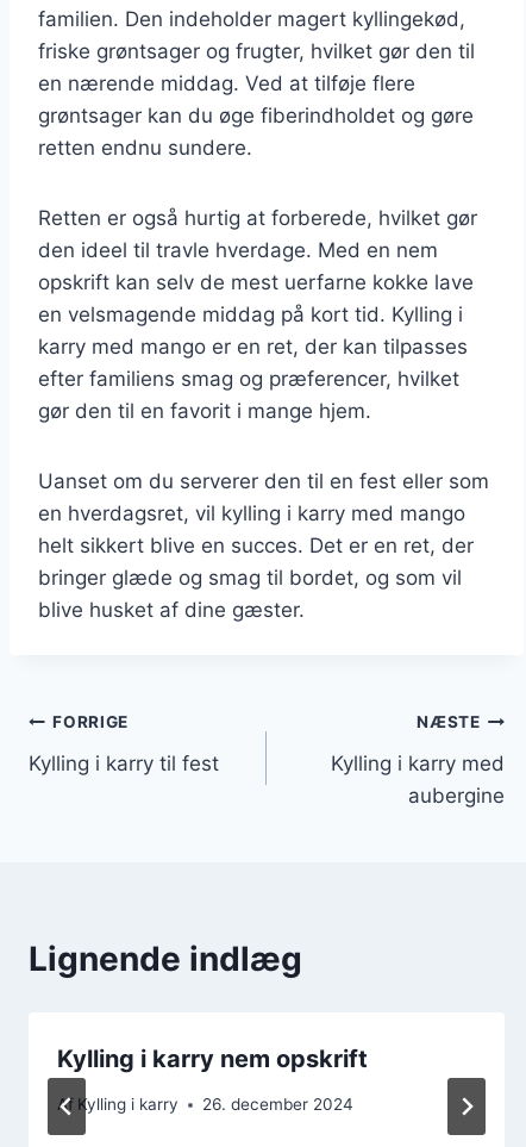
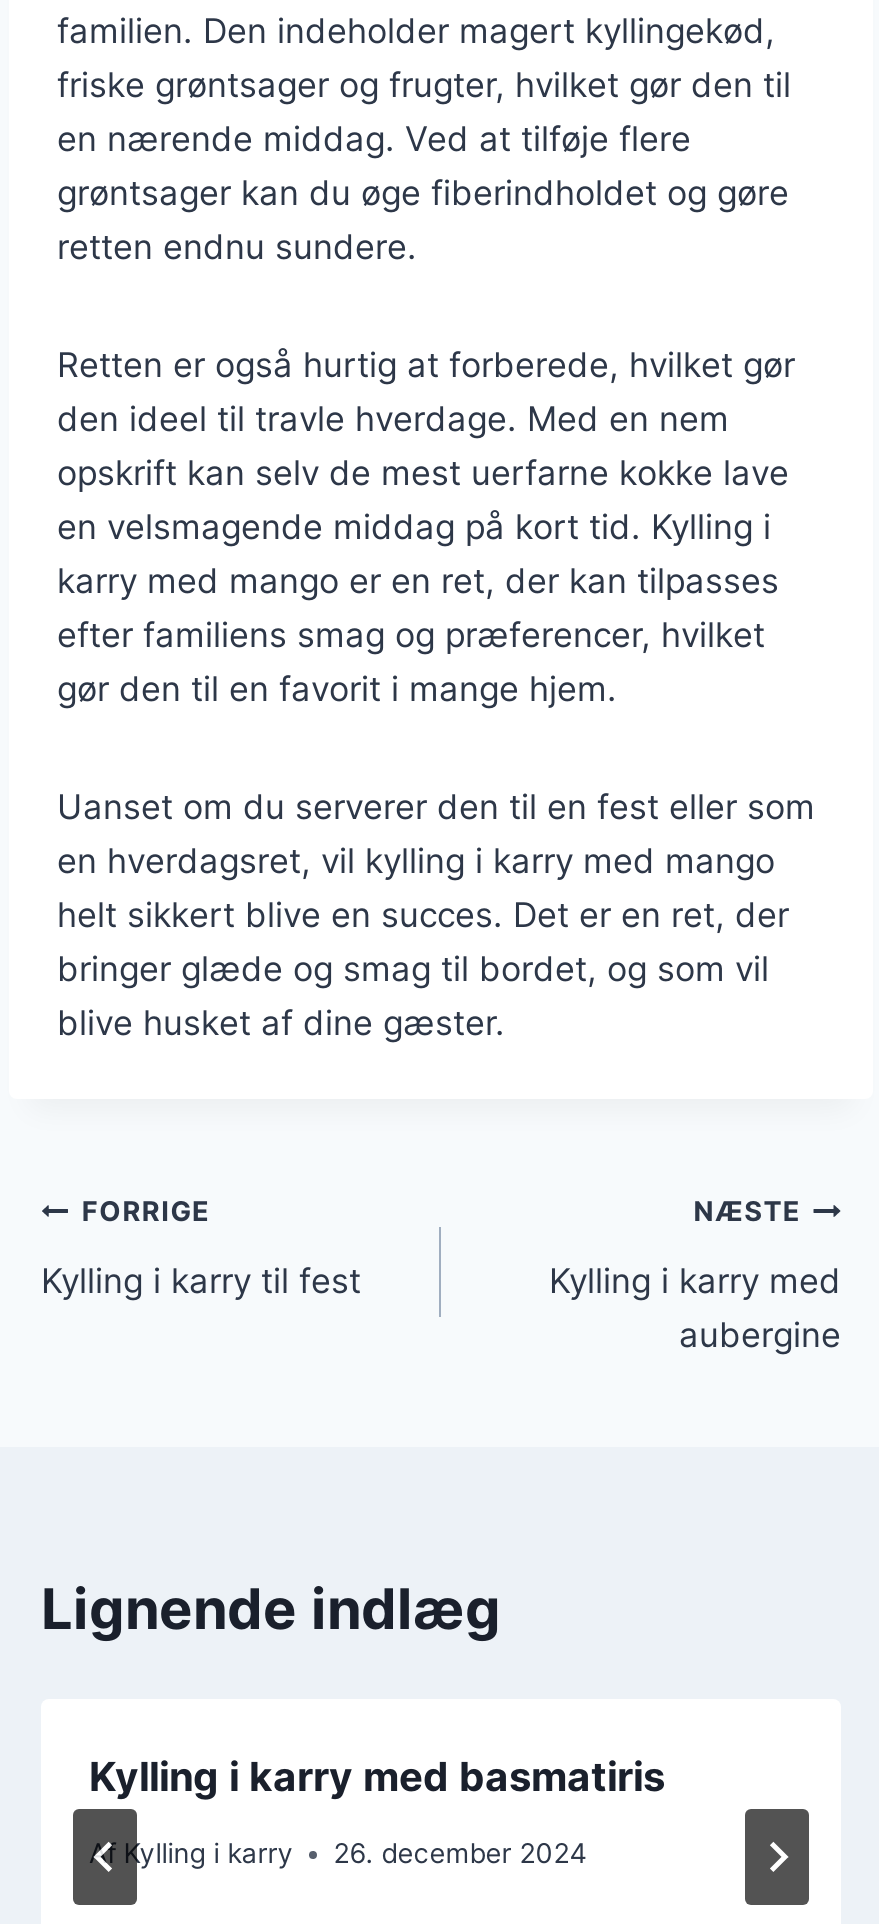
[57,1044,368,1073] Kylling i karry nem opskrift -> [89,1752,665,1800] Kylling i karry med basmatiris

